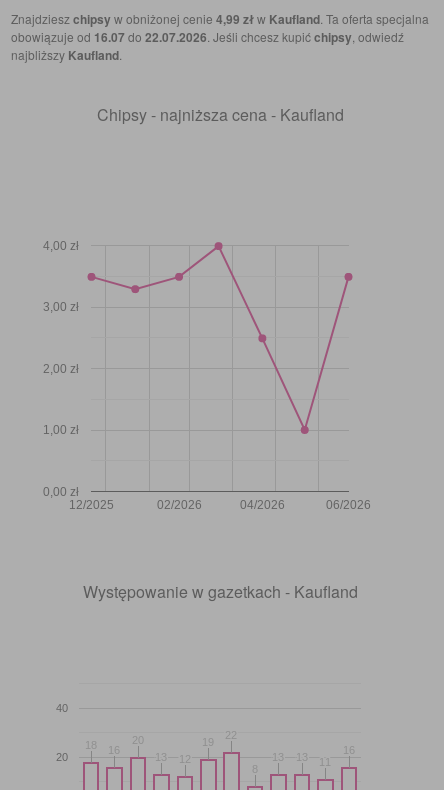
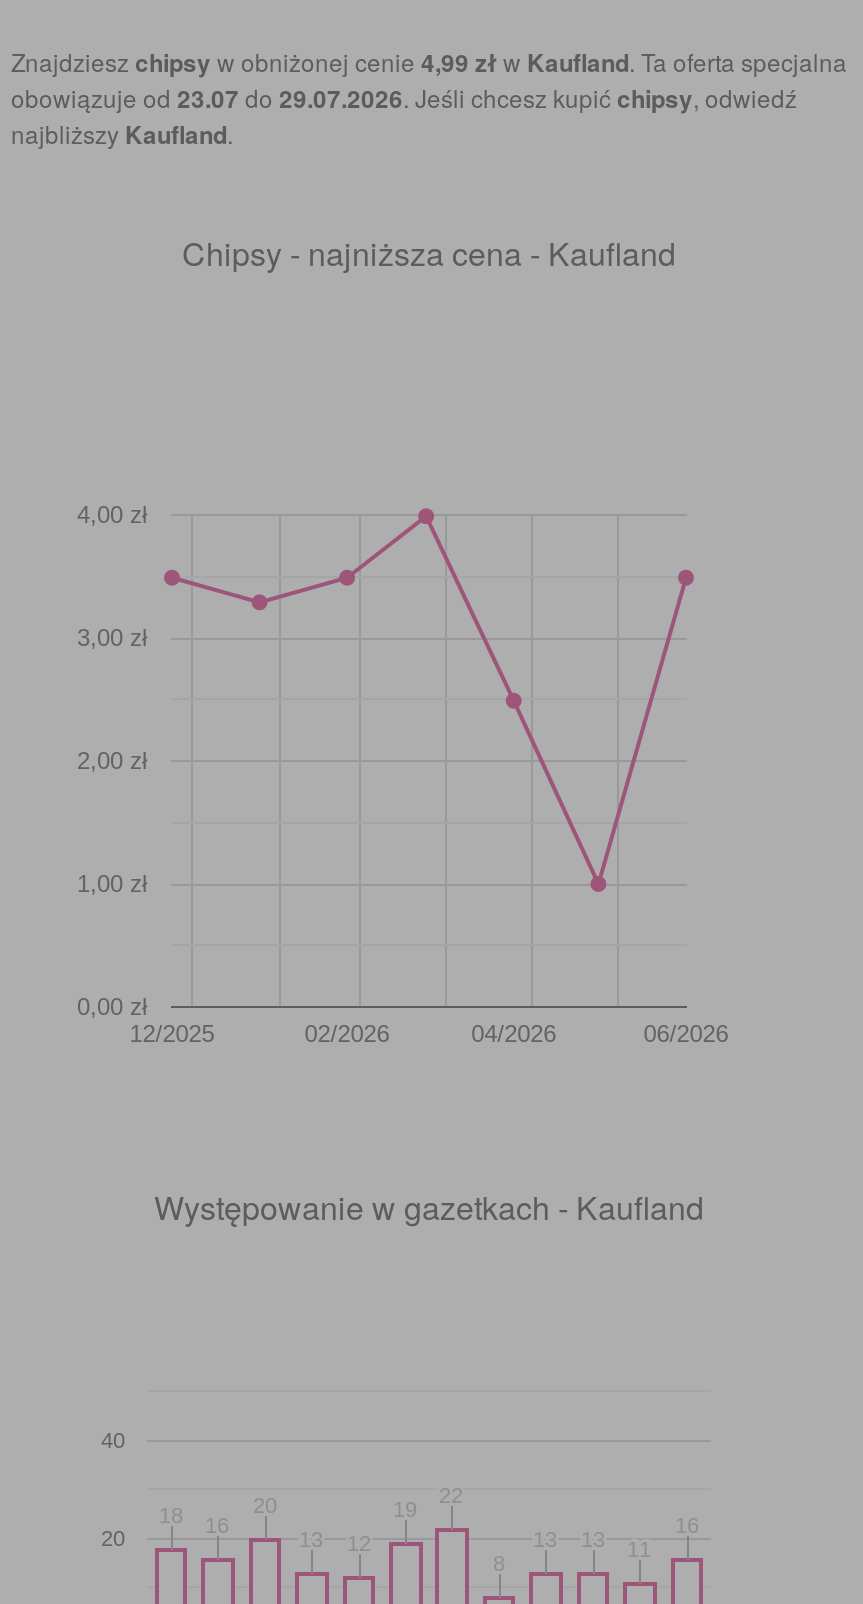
[11,28,404,46] obowiązuje od 16.07 do 22.07.2026. Jeśli chcesz kupić chipsy, odwiedź -> [11,79,797,115] obowiązuje od 23.07 do 29.07.2026. Jeśli chcesz kupić chipsy, odwiedź

